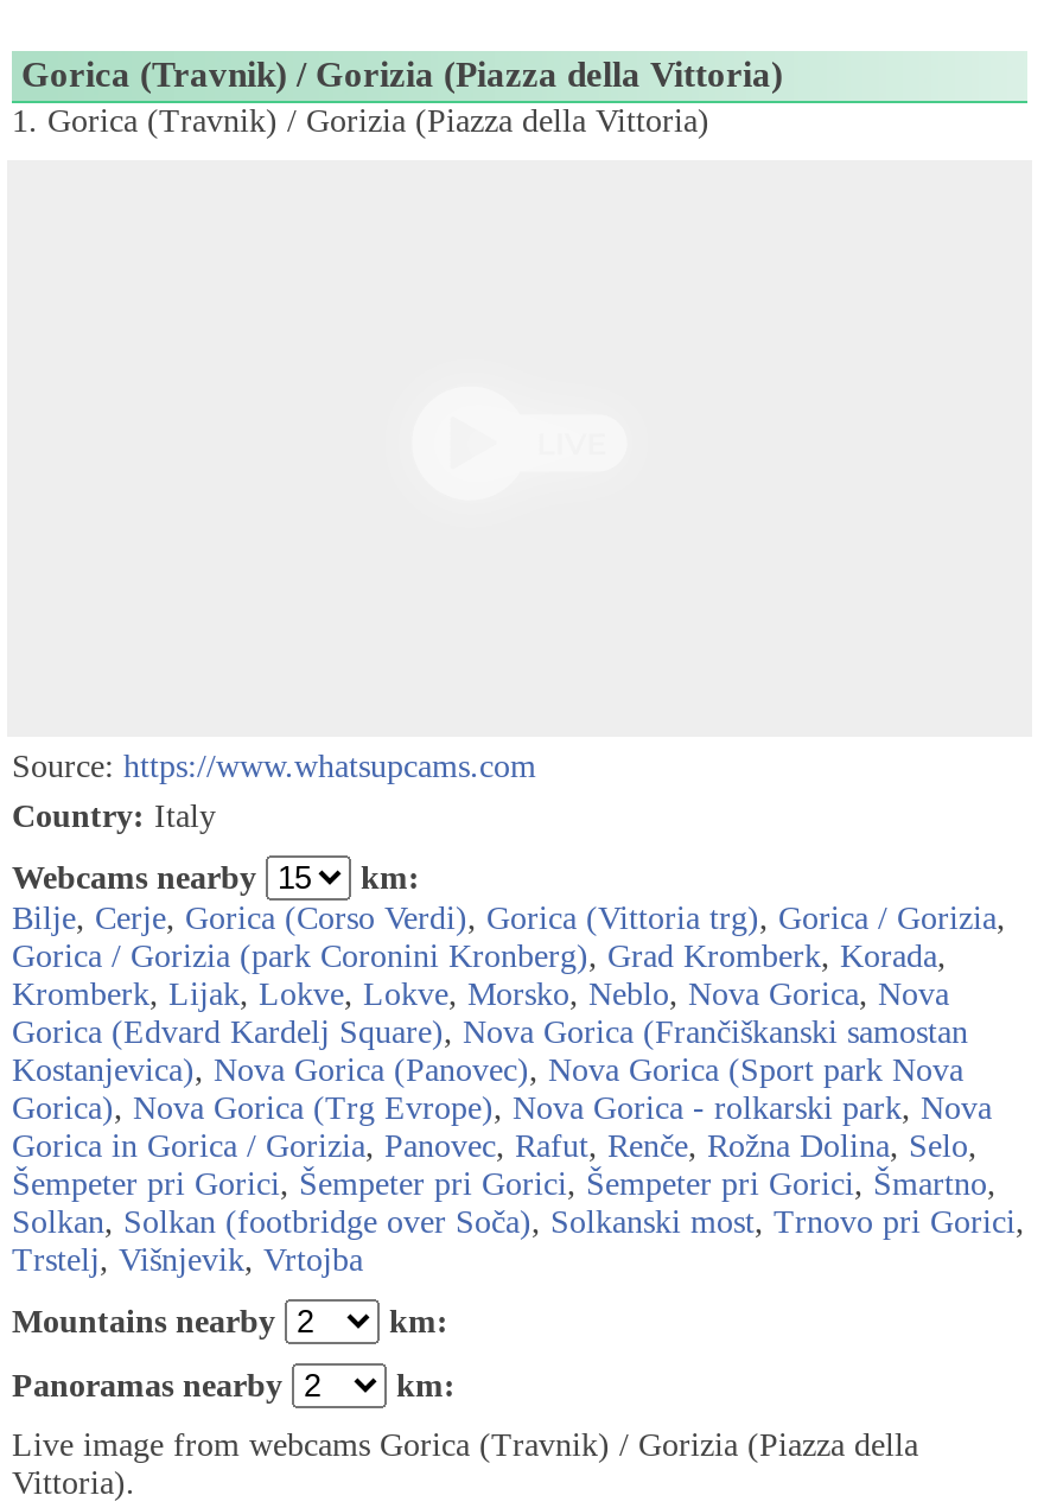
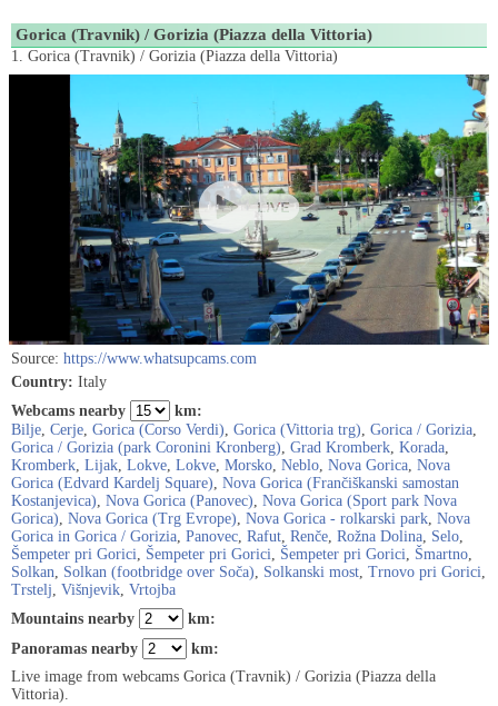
none -> [8,73,490,346] [image]

